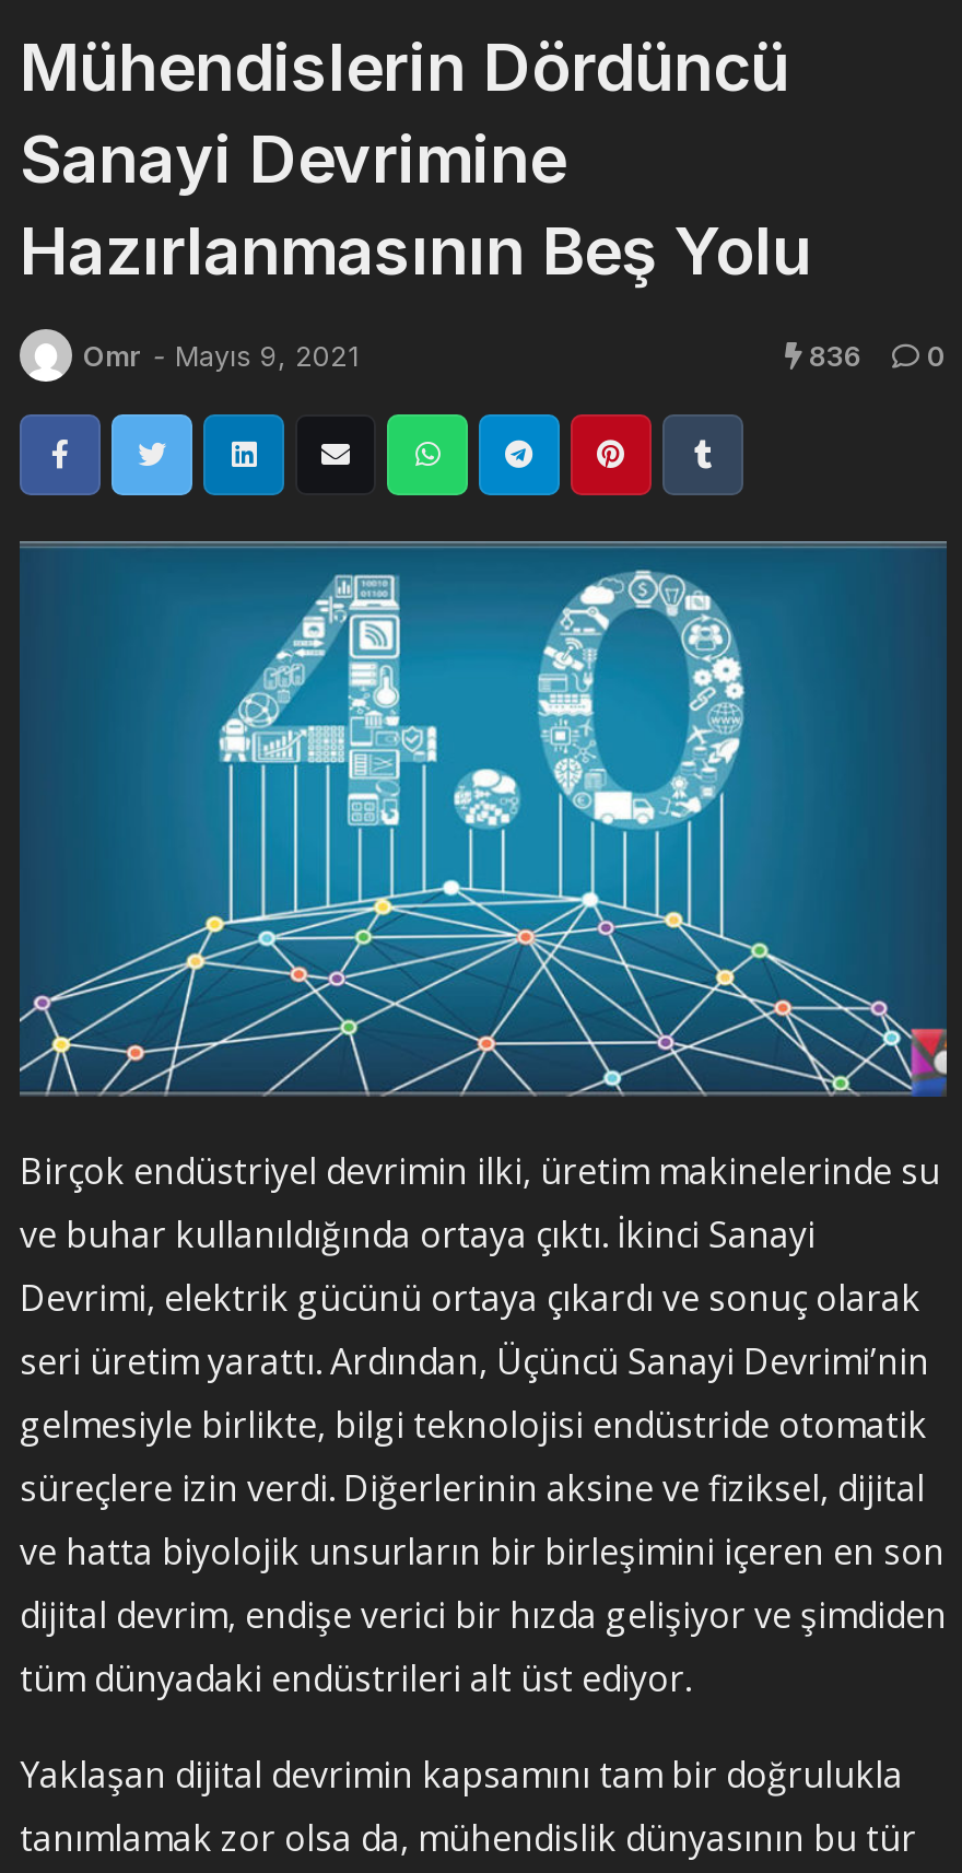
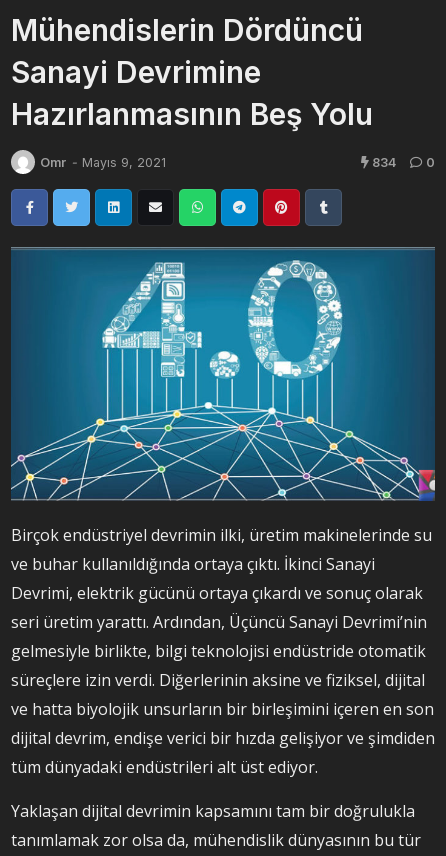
[802,339,947,372] 836 0 -> [369,154,435,169] 834 0

